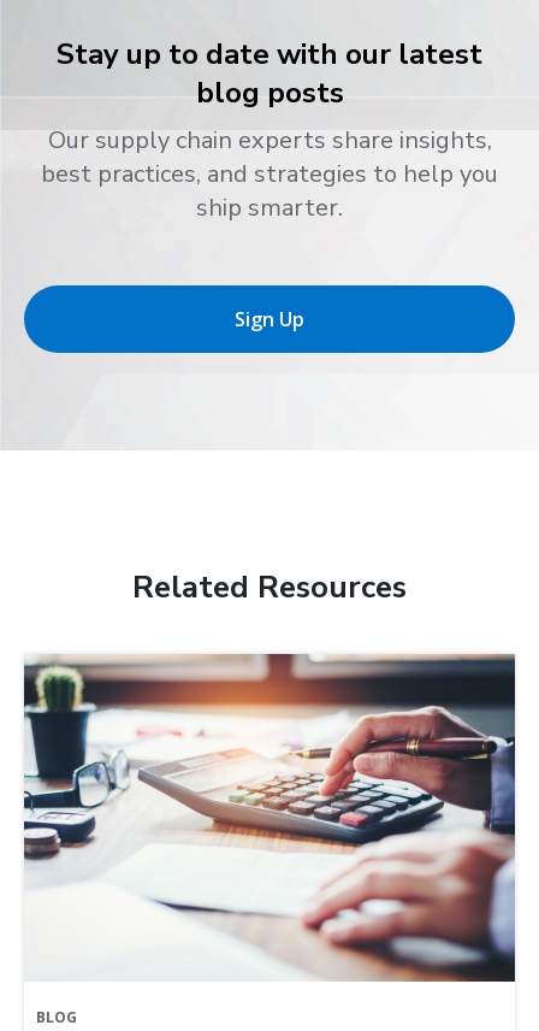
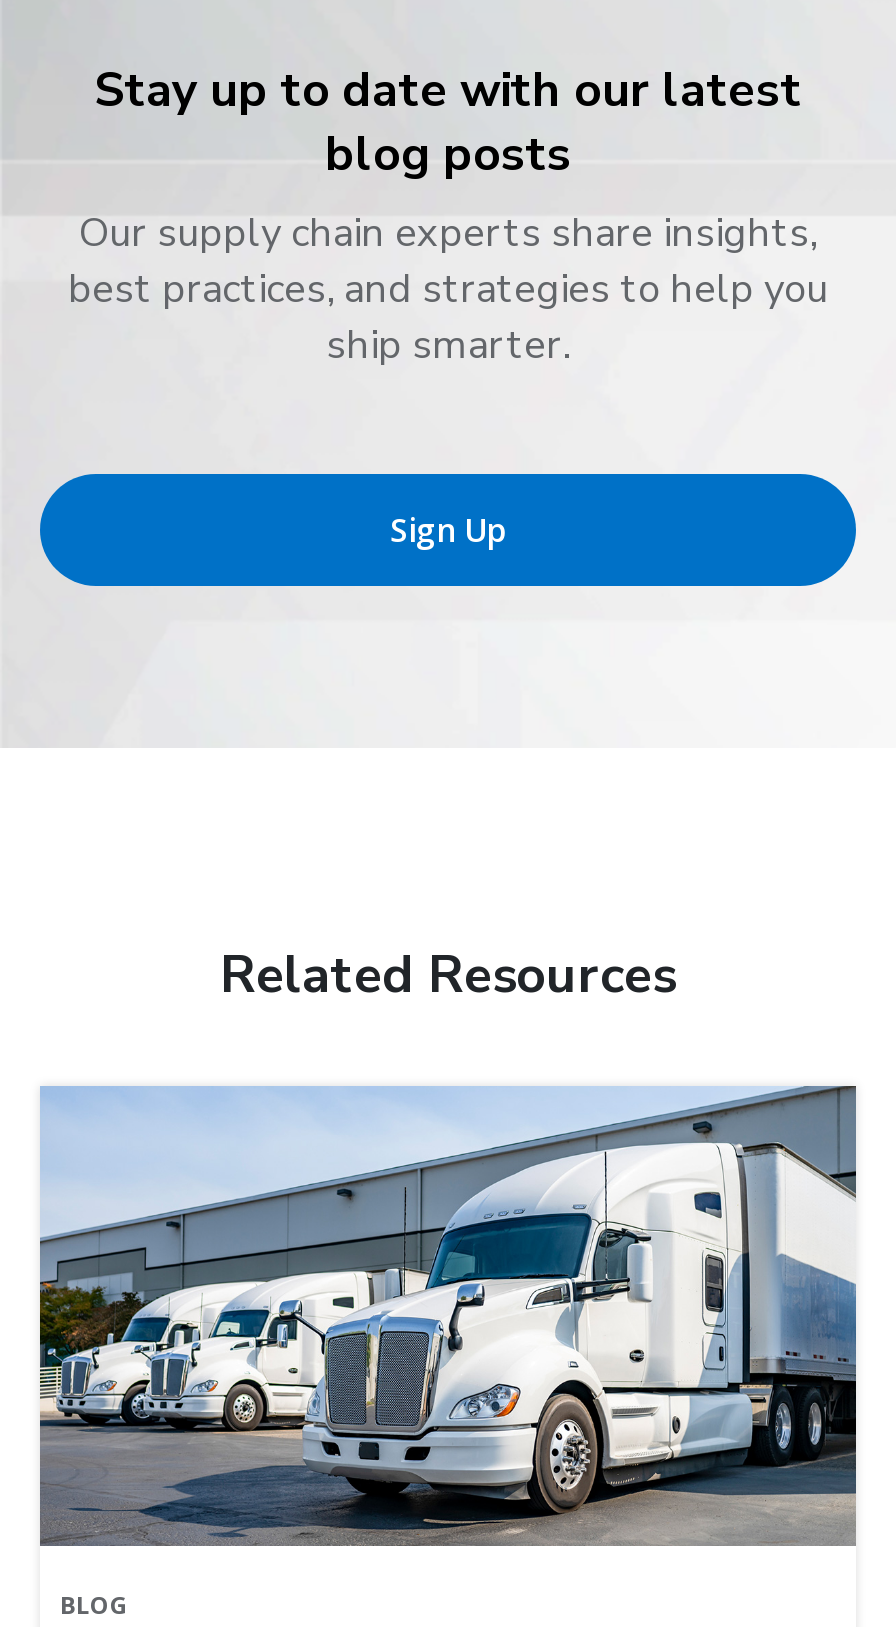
[23,653,516,982] [image] -> [38,1086,858,1548] [image]

